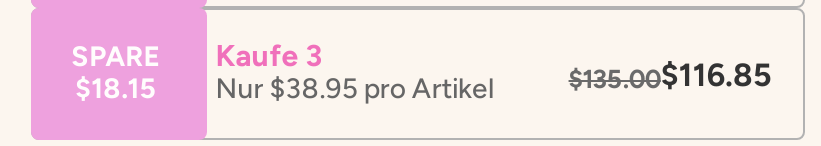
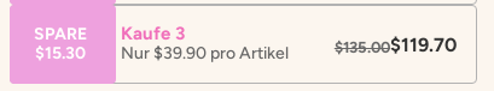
[569,55,771,93] $135.00 $116.85 -> [334,33,457,56] $135.00 $119.70
[75,72,155,106] $18.15 -> [35,43,86,64] $15.30
[215,72,494,106] Nur $38.95 pro Artikel -> [121,43,289,64] Nur $39.90 pro Artikel

